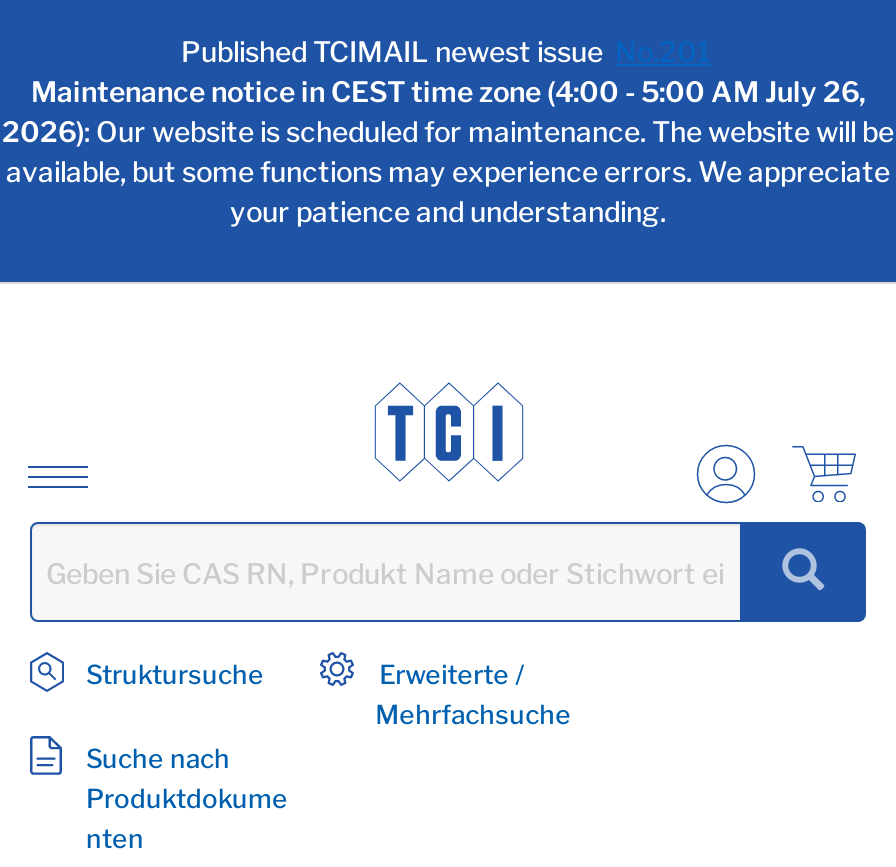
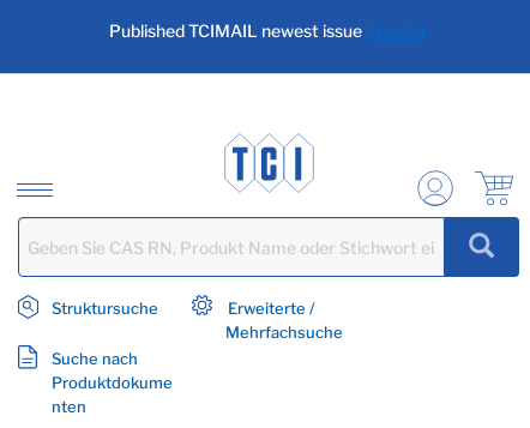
[2,74,894,228] Maintenance notice in CEST time zone (4:00 - 5:00 AM July 26, | 2026): Our website is scheduled for maintenance. The website will be | available, but some functions may experience errors. We appreciate | your patience and understanding. -> none

